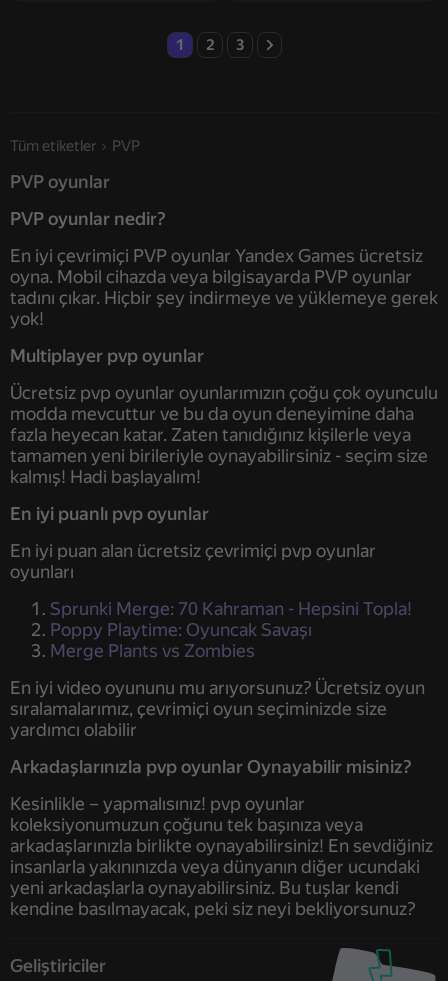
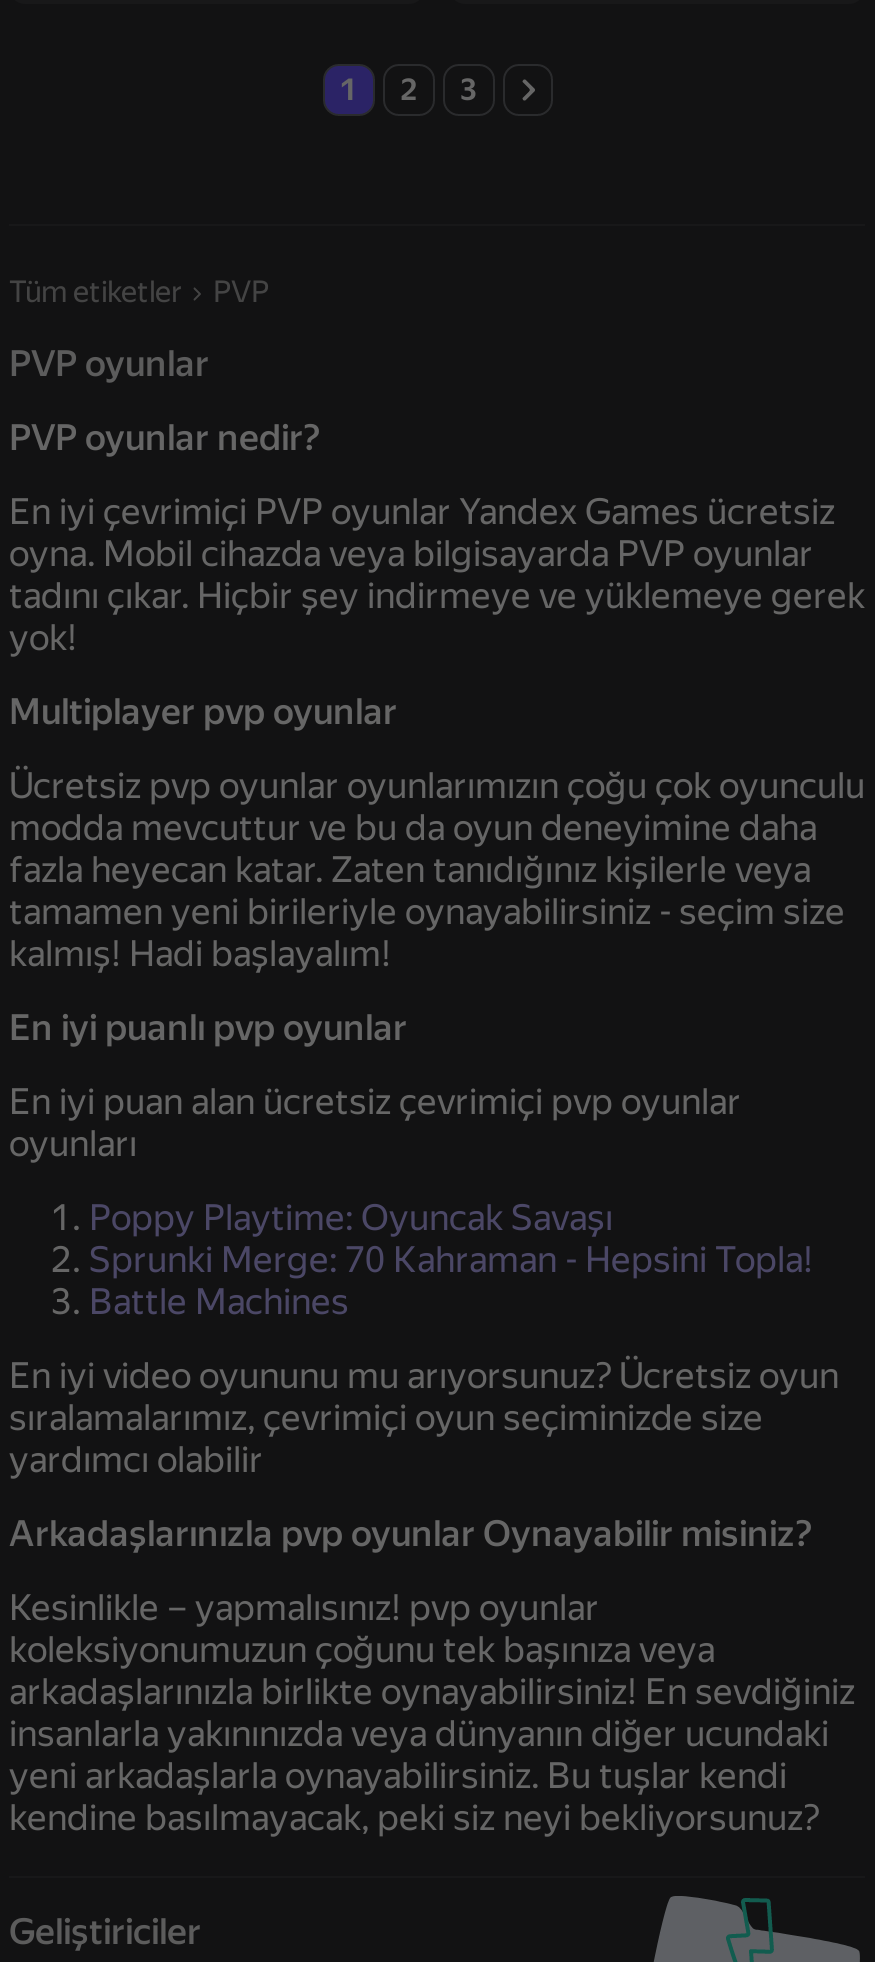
moved [50,598,412,619] -> [89,1239,813,1281]: Sprunki Merge: 70 Kahraman - Hepsini Topla!
moved [50,619,312,640] -> [89,1197,613,1239]: Poppy Playtime: Oyuncak Savaşı
[50,640,255,661] Merge Plants vs Zombies -> [89,1281,349,1323] Battle Machines

